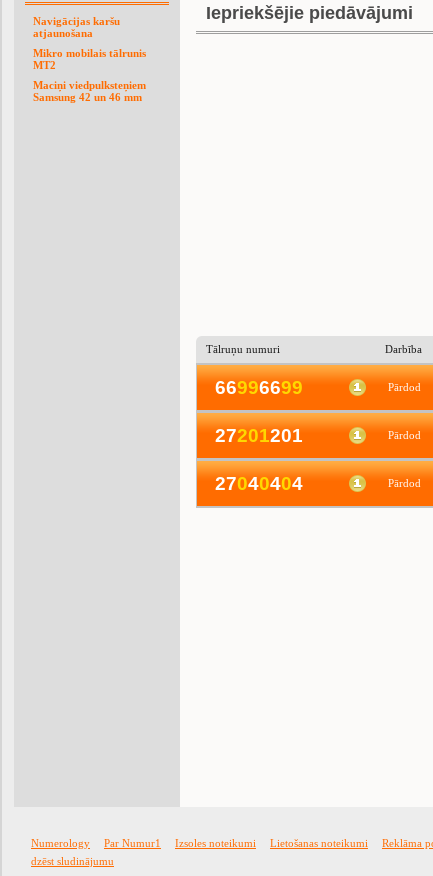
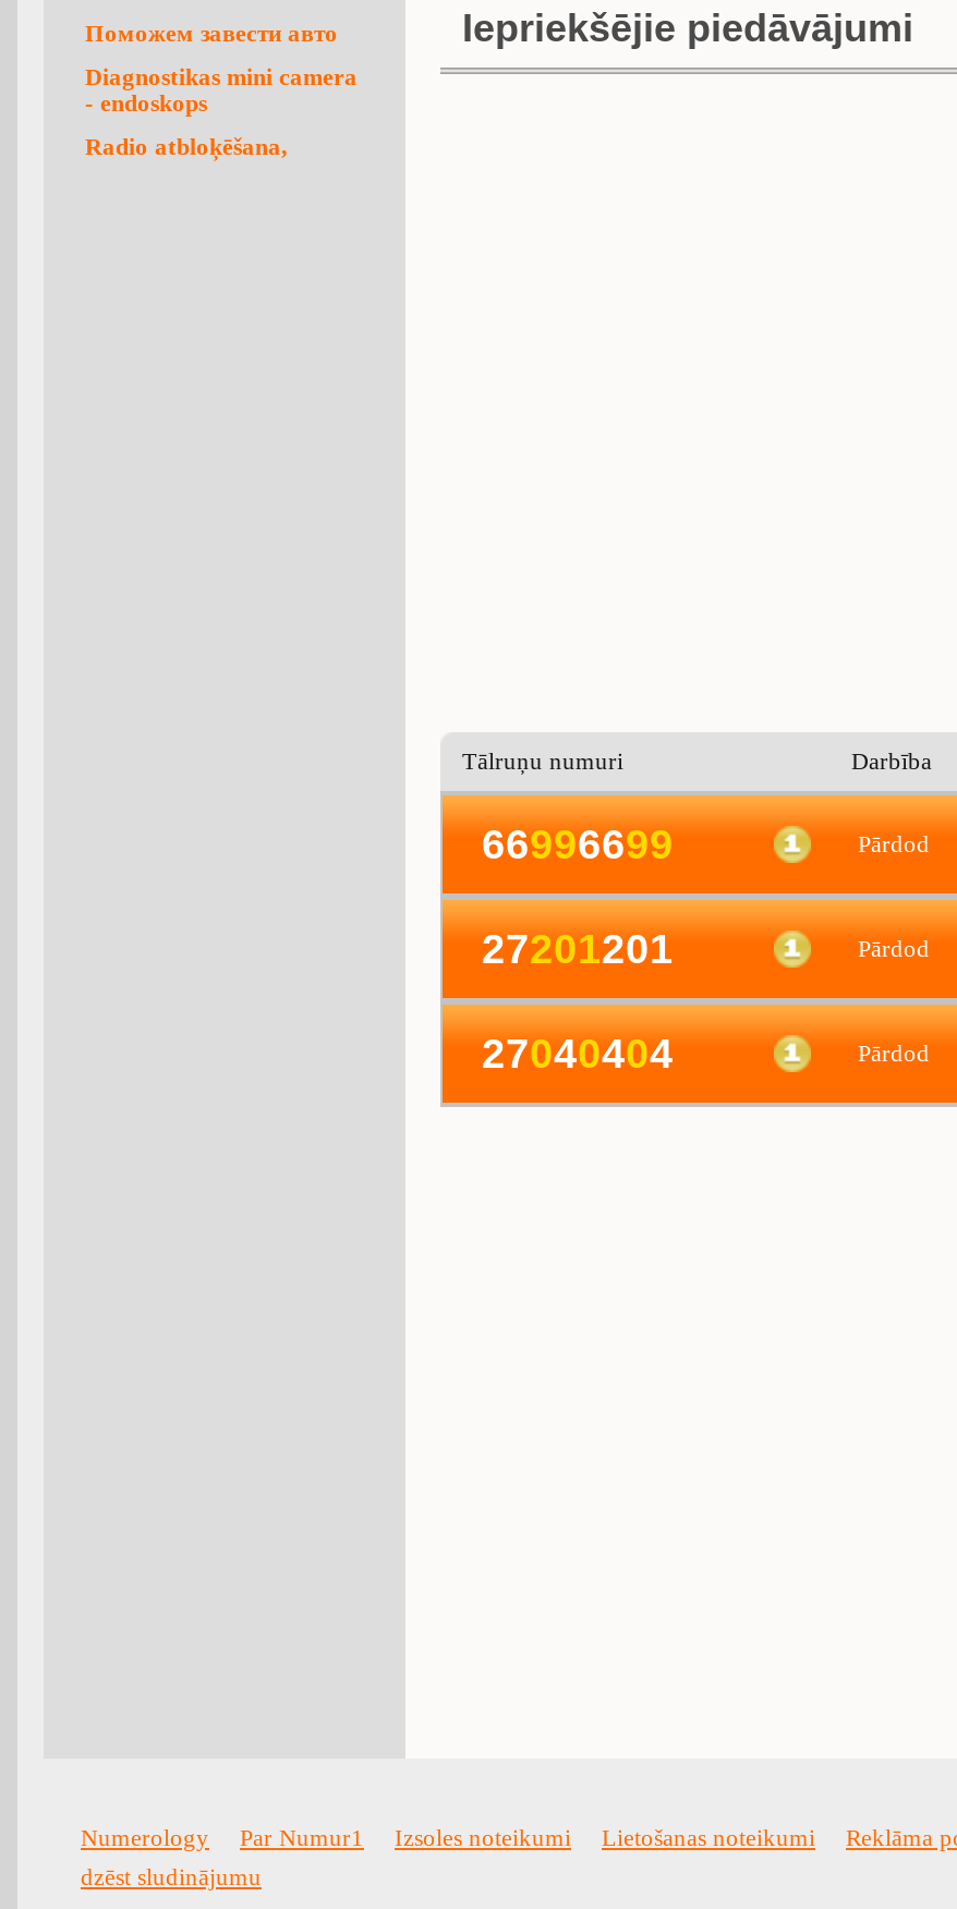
[33,15,120,39] Navigācijas karšu | atjaunošana -> [85,20,338,46] Поможем завести авто
[33,47,146,71] Mikro mobilais tālrunis | MT2 -> [85,63,358,115] Diagnostikas mini camera | - endoskops
[33,79,146,103] Maciņi viedpulksteņiem | Samsung 42 un 46 mm -> [85,133,288,159] Radio atbloķēšana,

